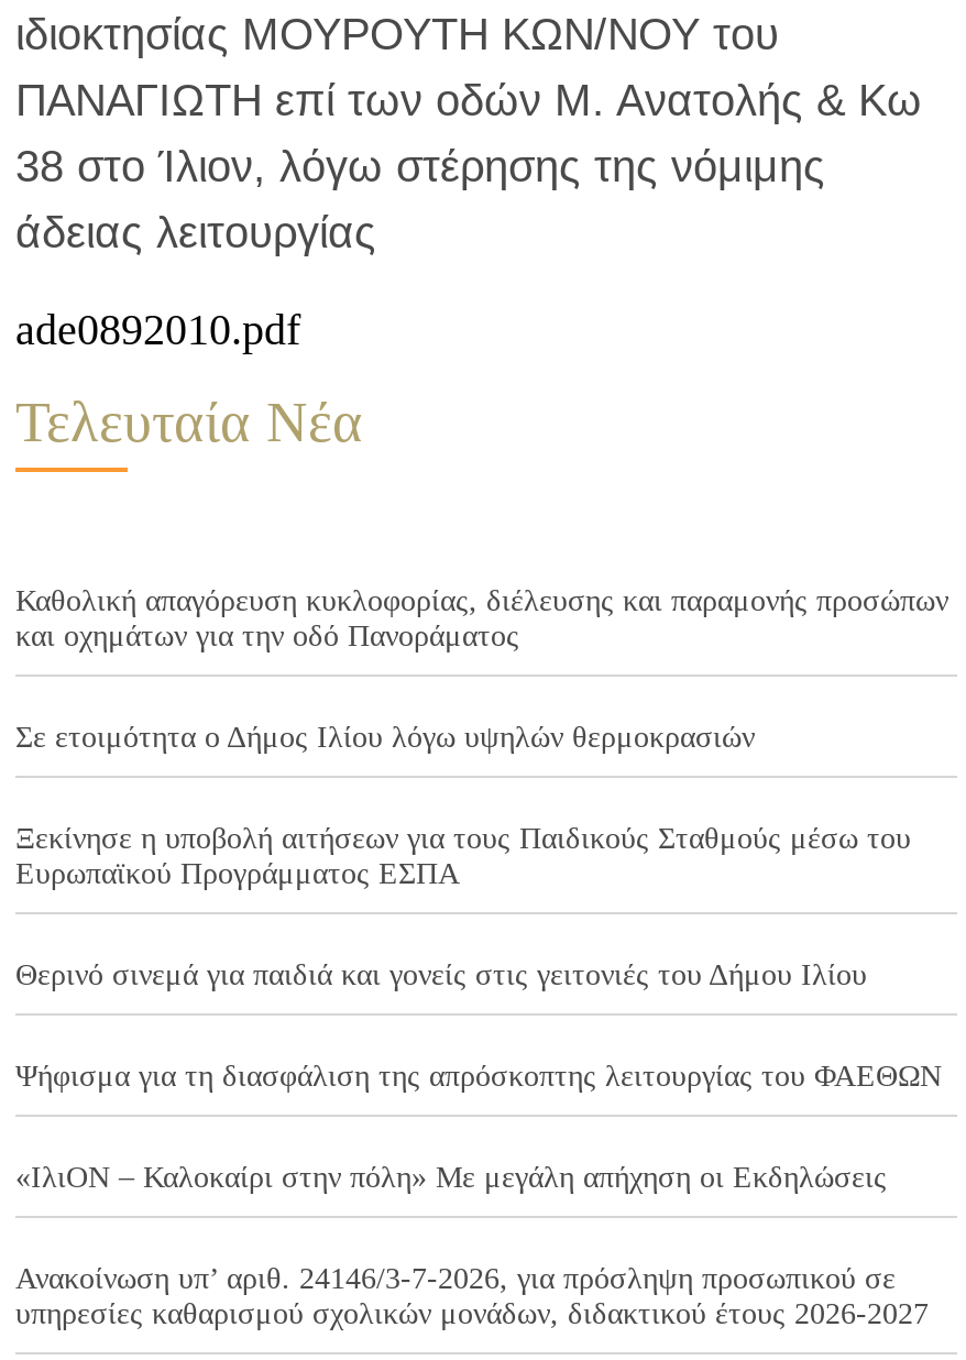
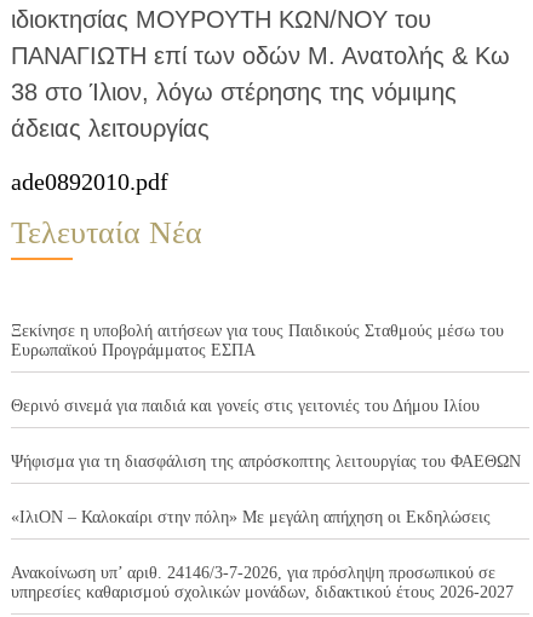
[15,584,948,754] Καθολική απαγόρευση κυκλοφορίας, διέλευσης και παραμονής προσώπων | και οχημάτων για την οδό Πανοράματος | Σε ετοιμότητα ο Δήμος Ιλίου λόγω υψηλών θερμοκρασιών -> none

